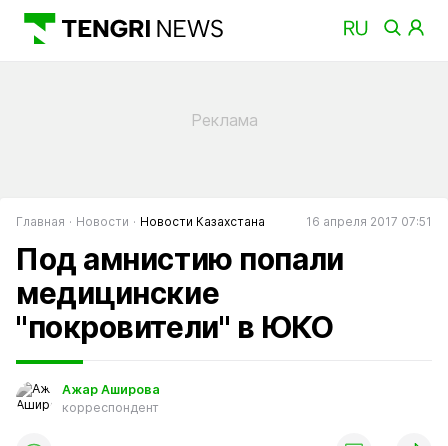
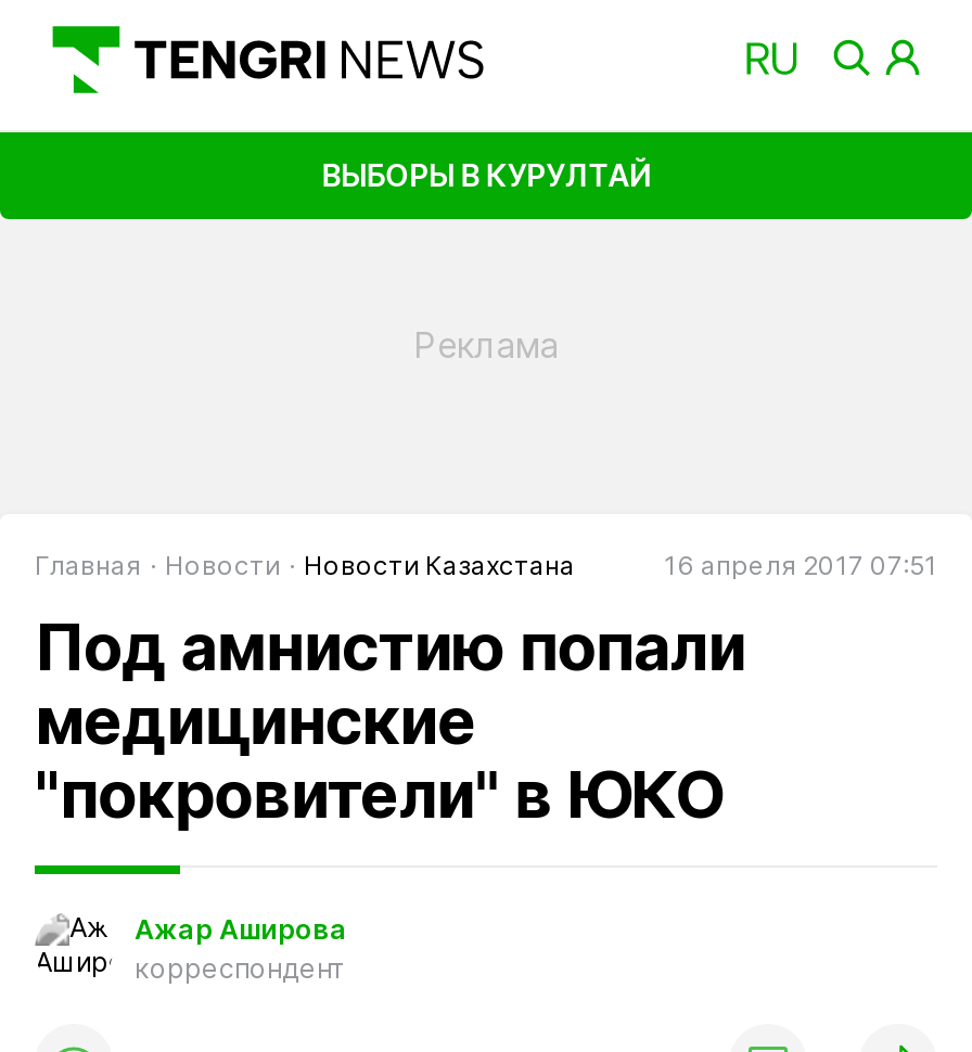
none -> [322,156,650,192] ВЫБОРЫ В КУРУЛТАЙ

